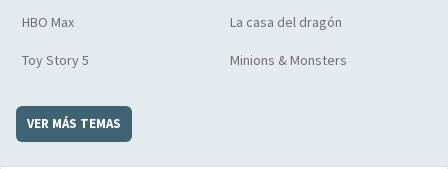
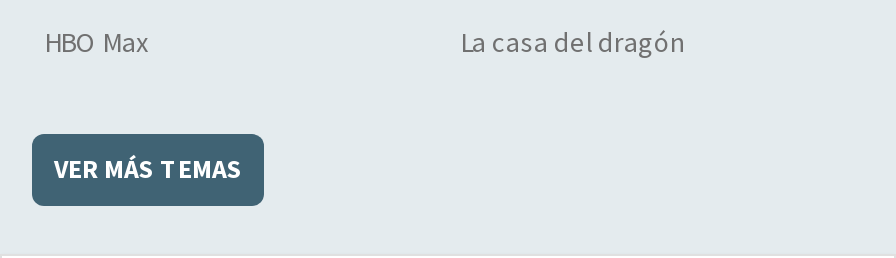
[22,51,347,69] Toy Story 5 | Minions & Monsters -> none

